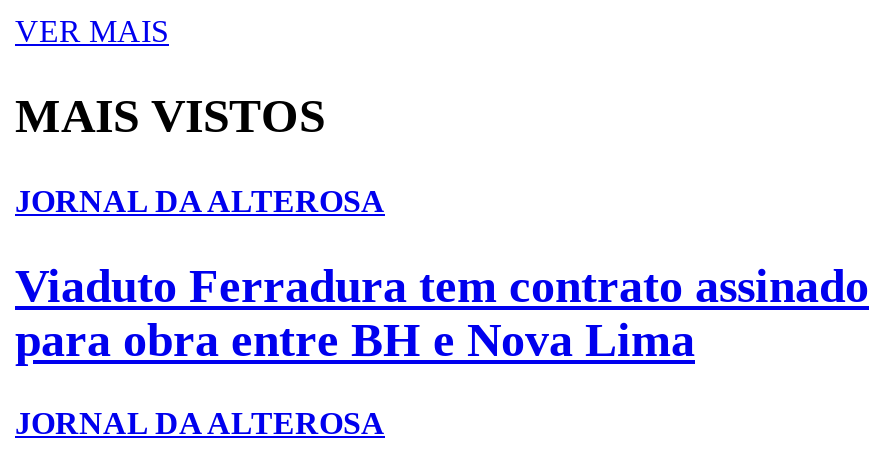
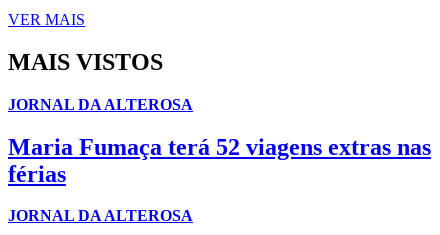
[15,259,869,365] Viaduto Ferradura tem contrato assinado | para obra entre BH e Nova Lima -> [8,134,431,187] Maria Fumaça terá 52 viagens extras nas | férias

